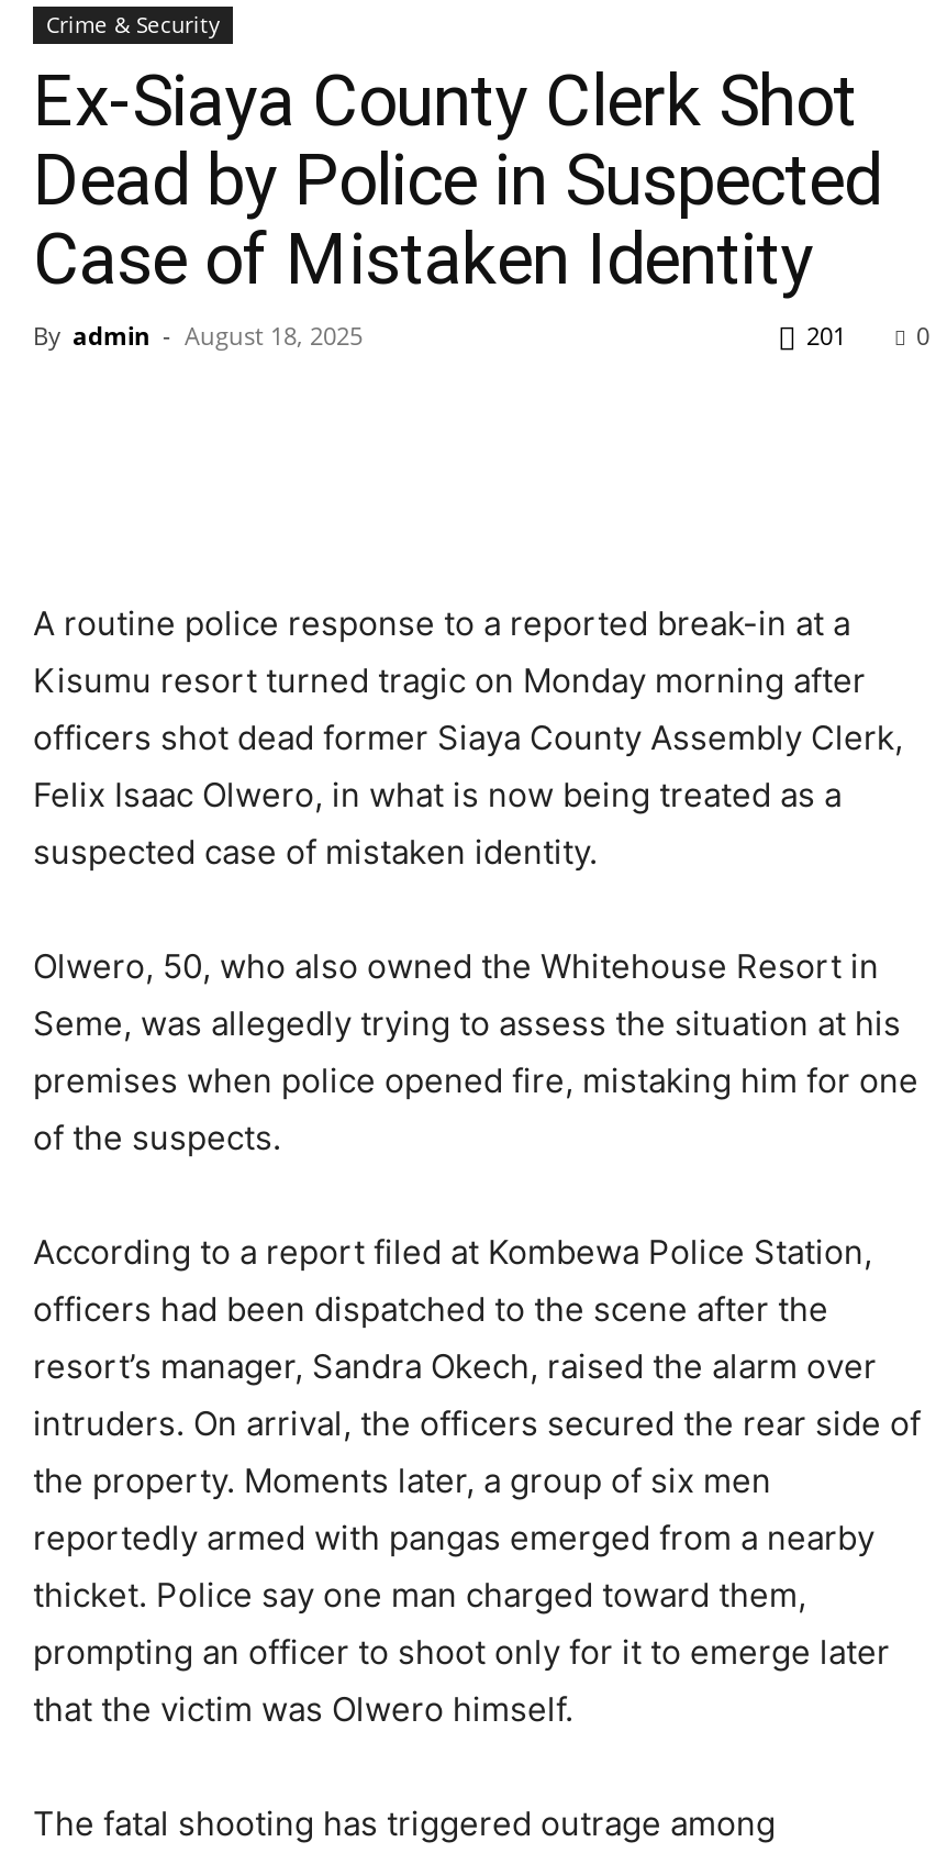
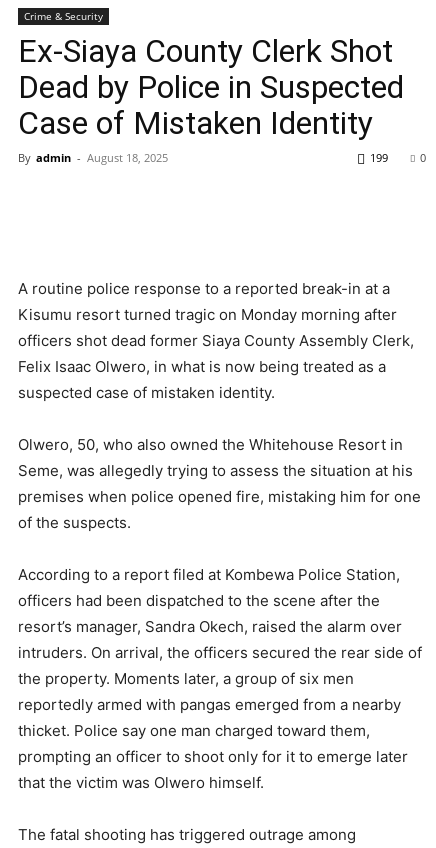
[806,319,846,352] 201 -> [370,150,388,165] 199

